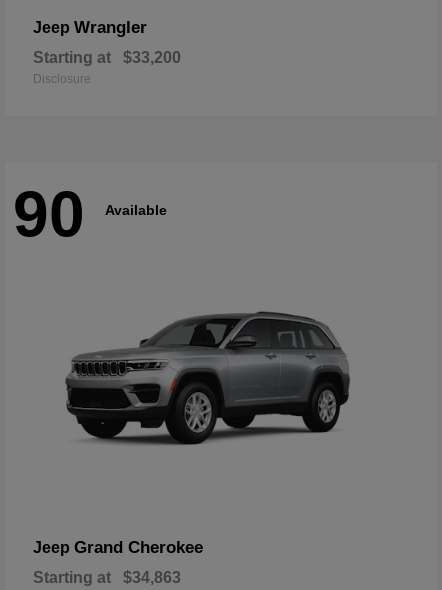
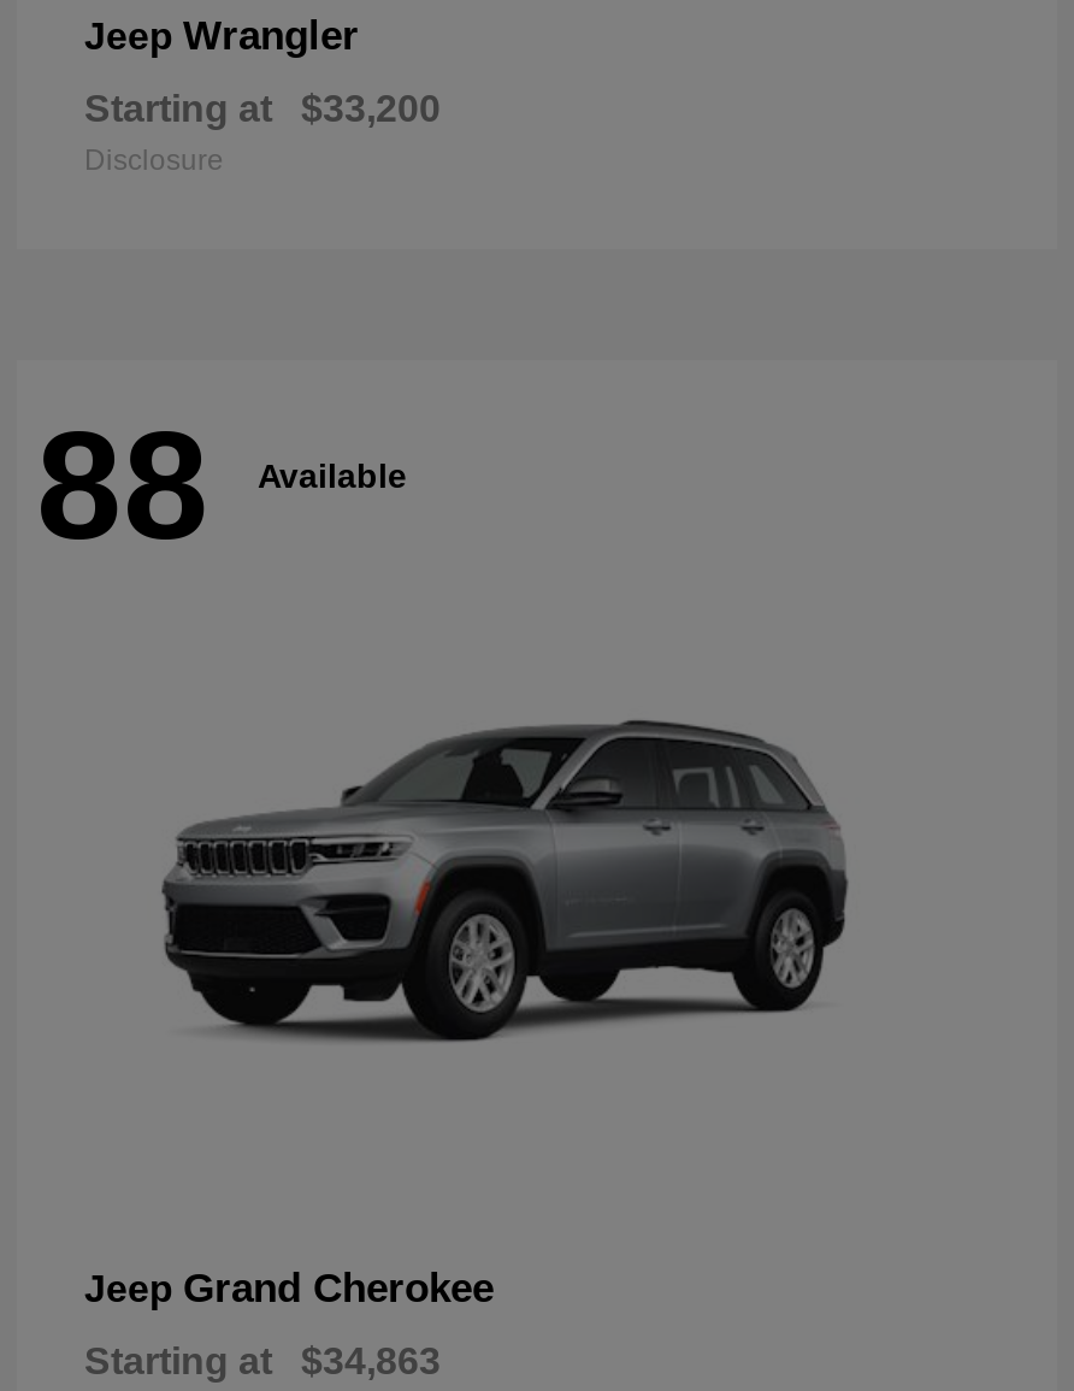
[13,178,167,250] 90 Available -> [36,399,407,572] 88 Available

